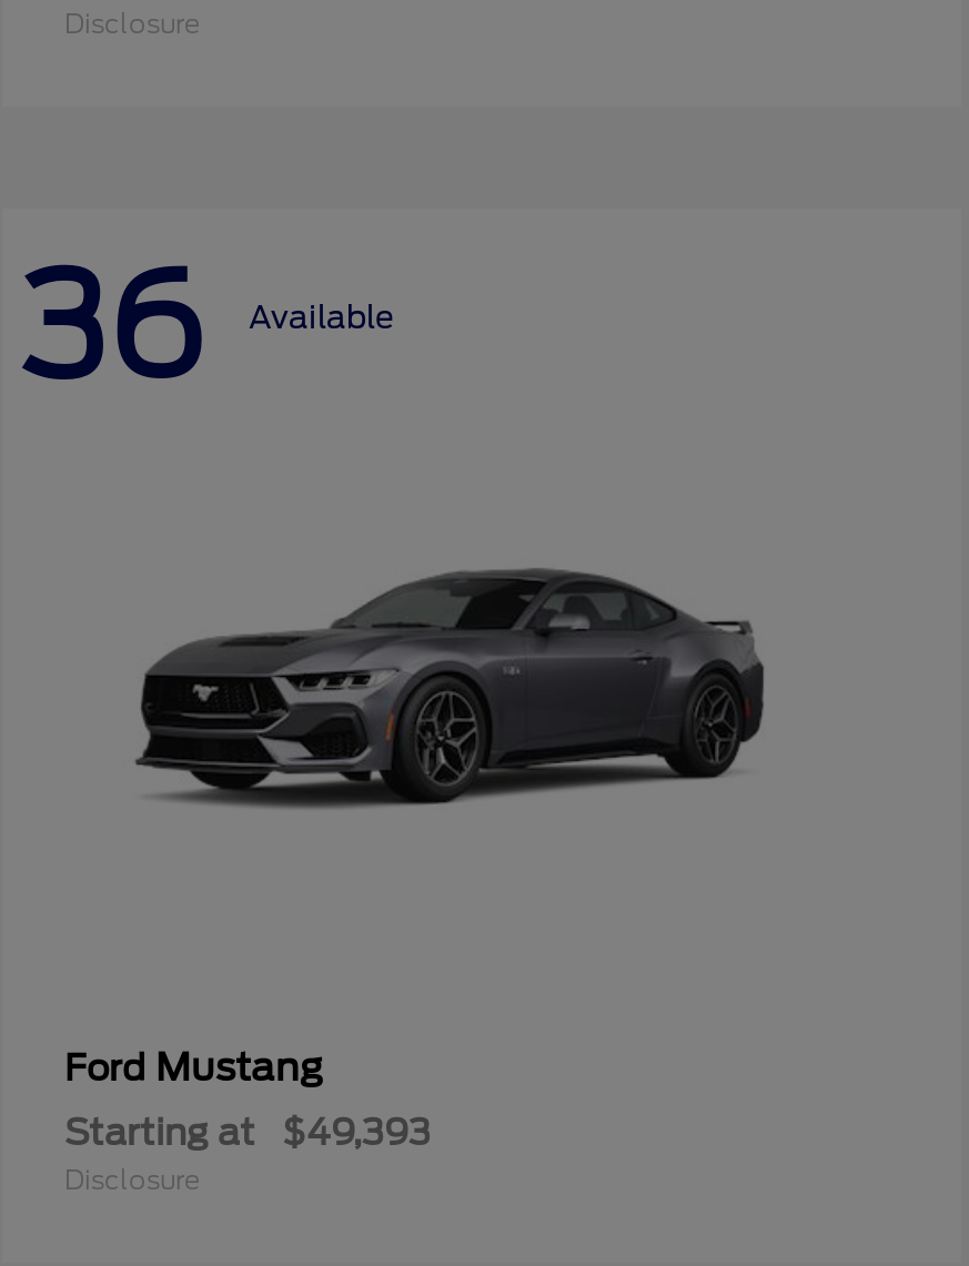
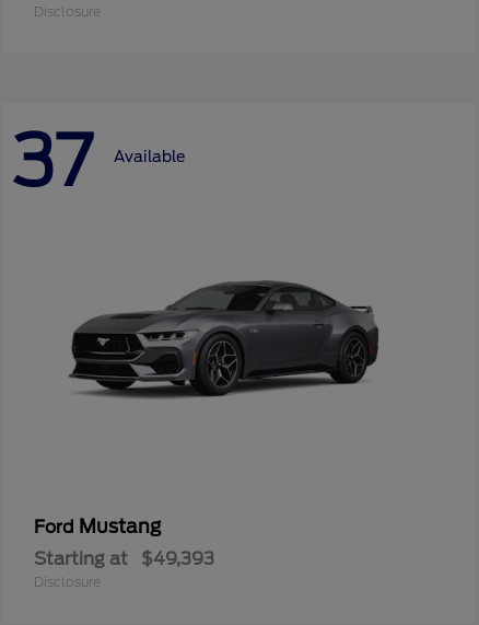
[20,241,393,410] 36 Available -> [12,119,185,202] 37 Available

